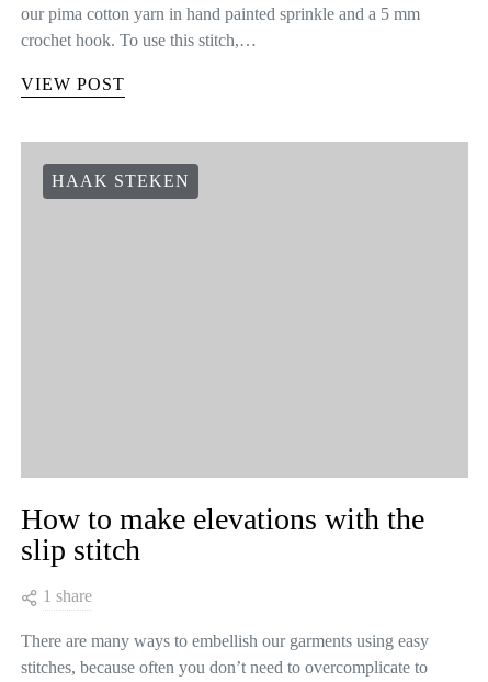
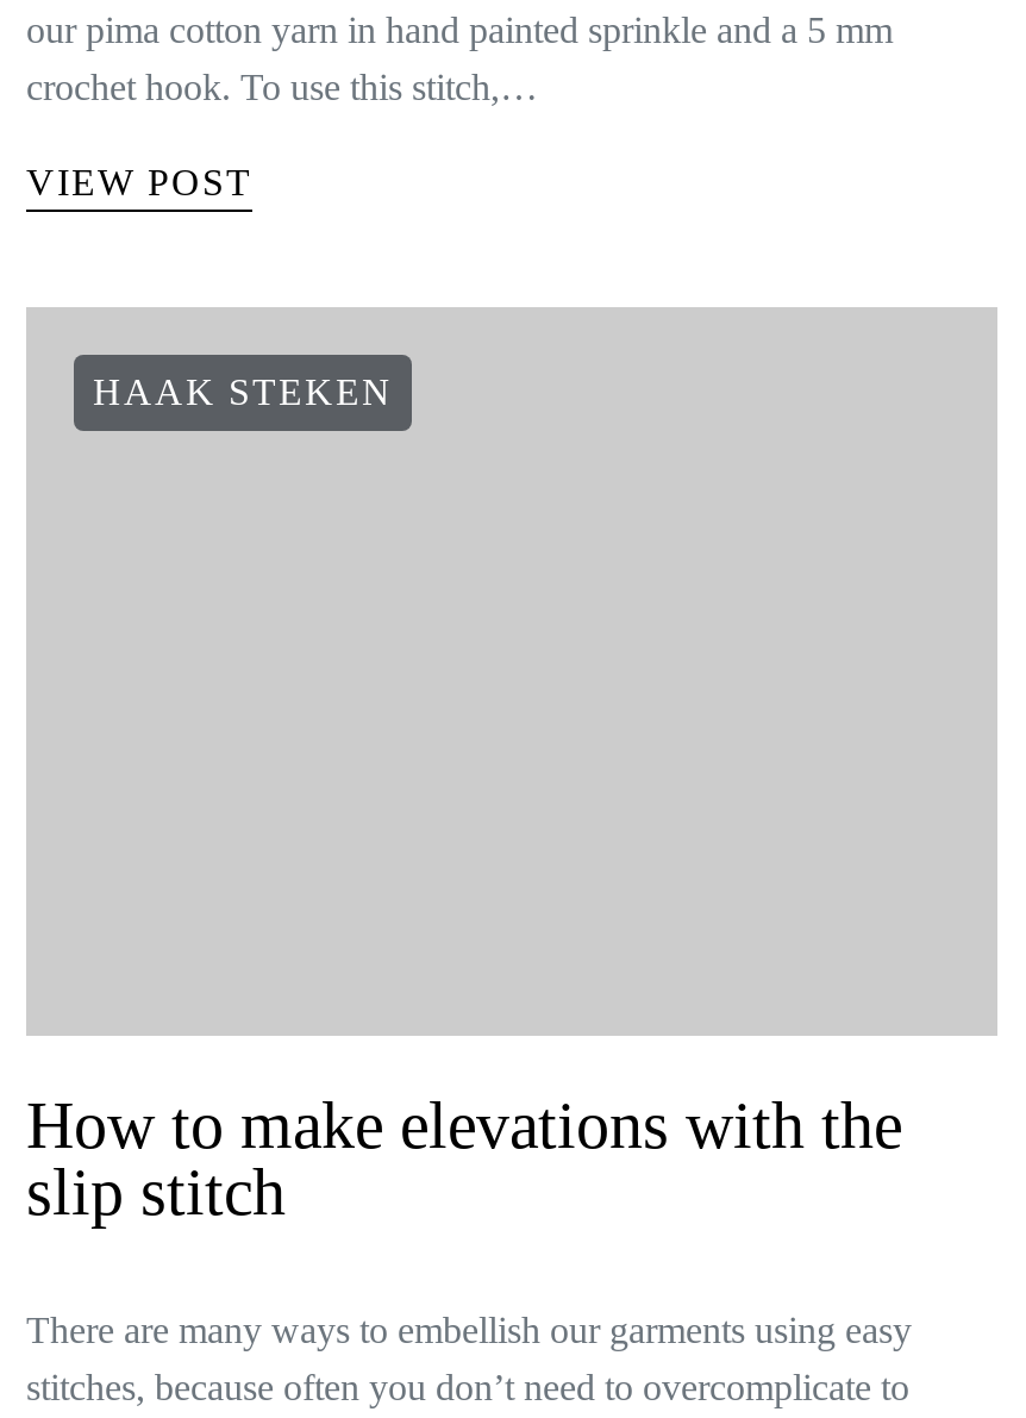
[43,586,92,605] 1 share -> none

